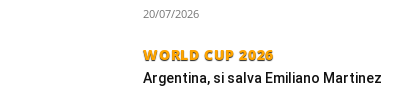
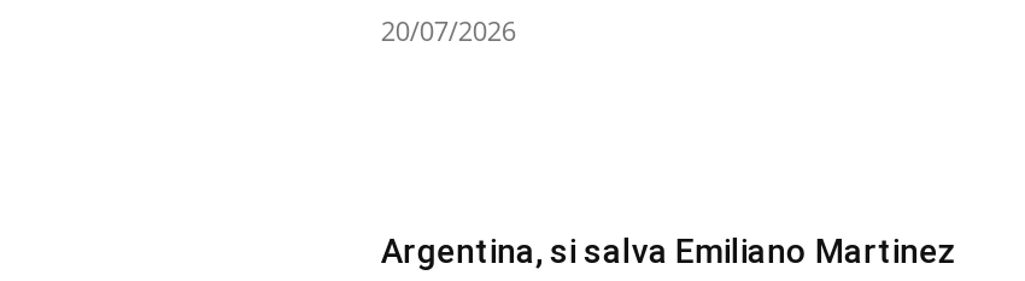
[143,45,274,64] WORLD CUP 2026 -> none

